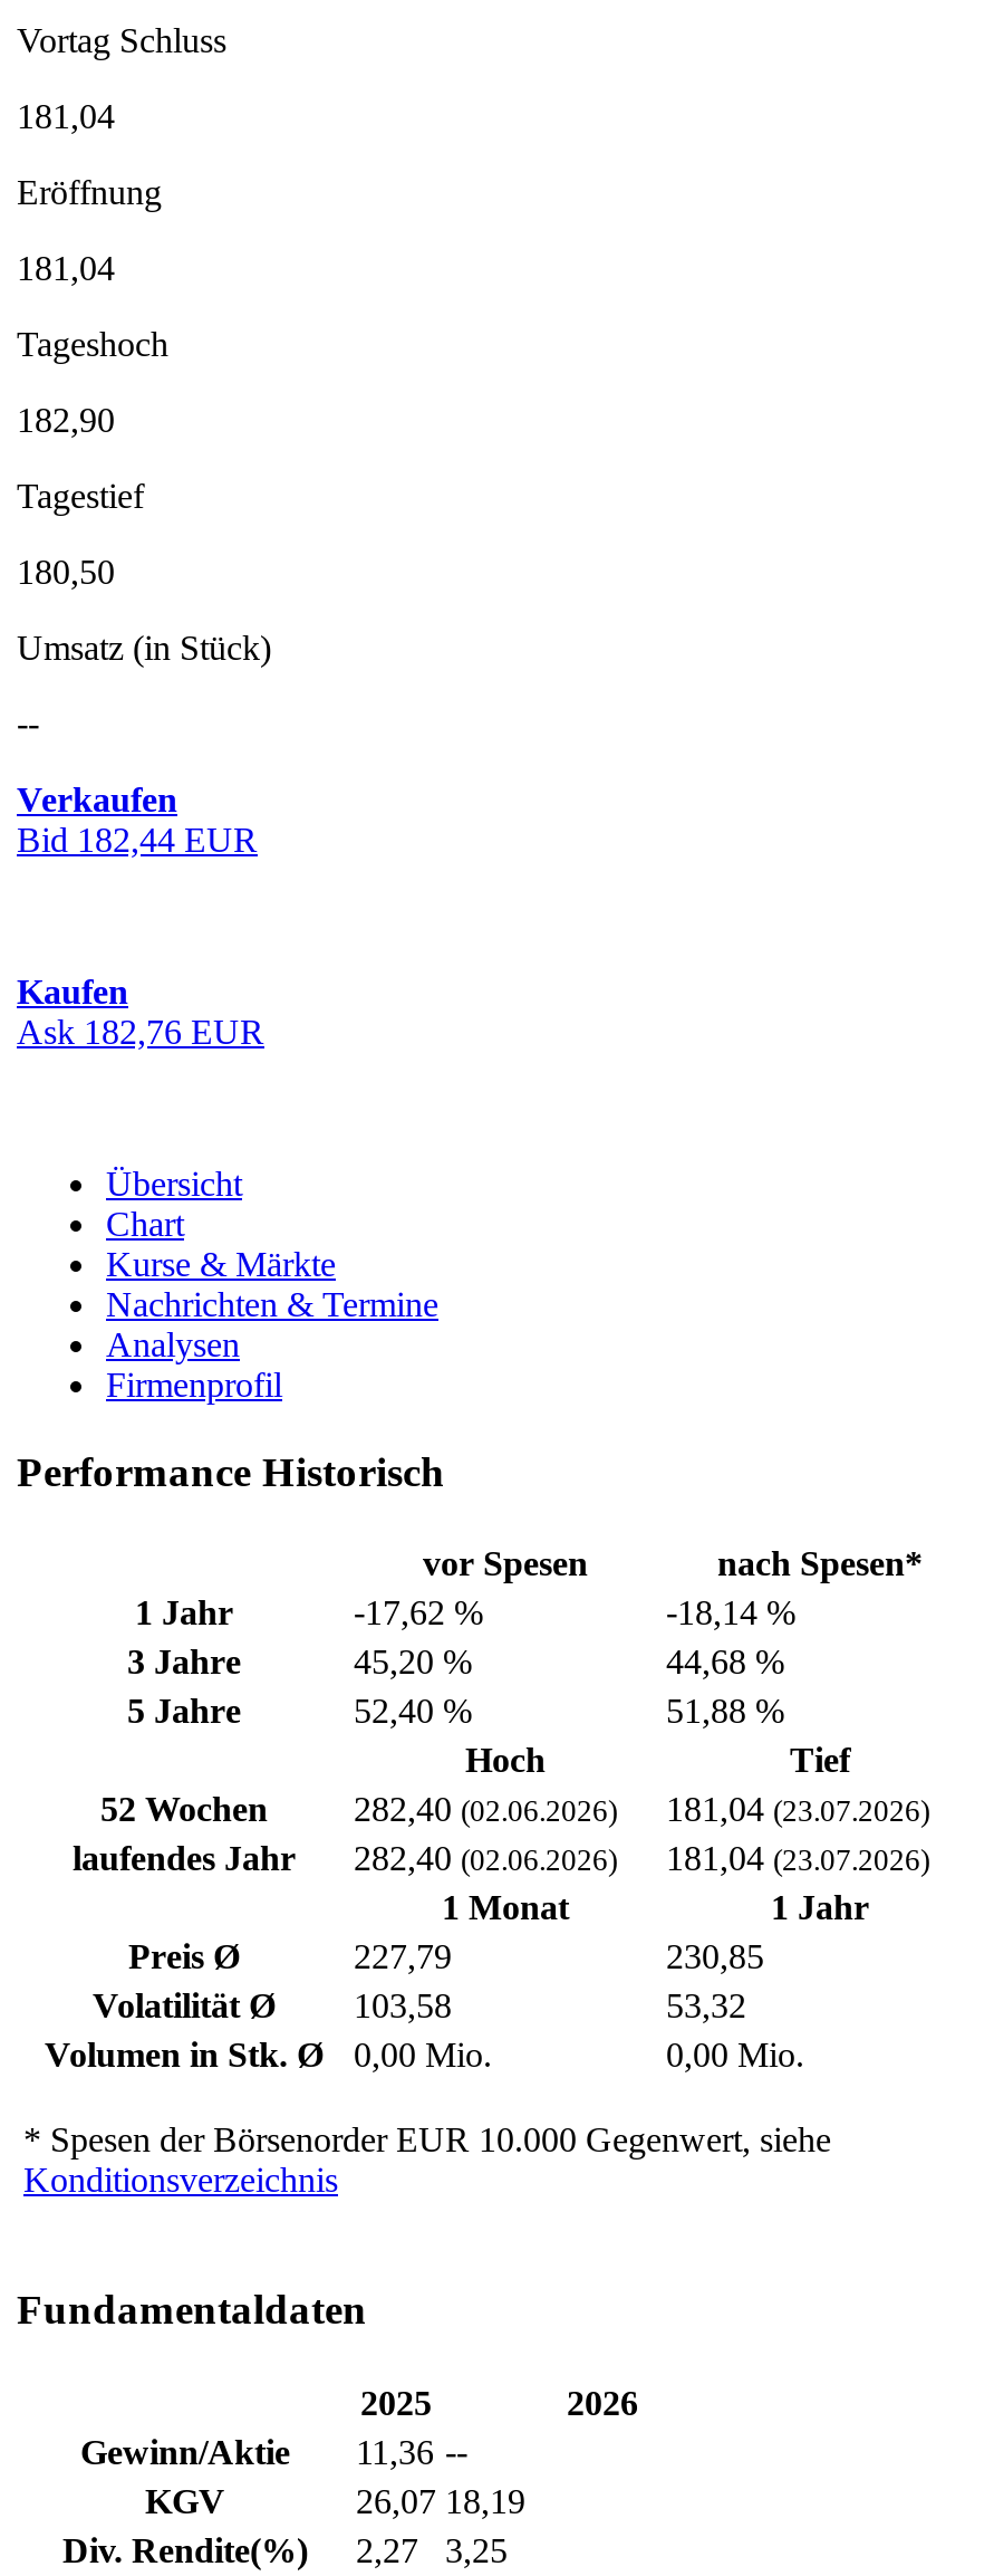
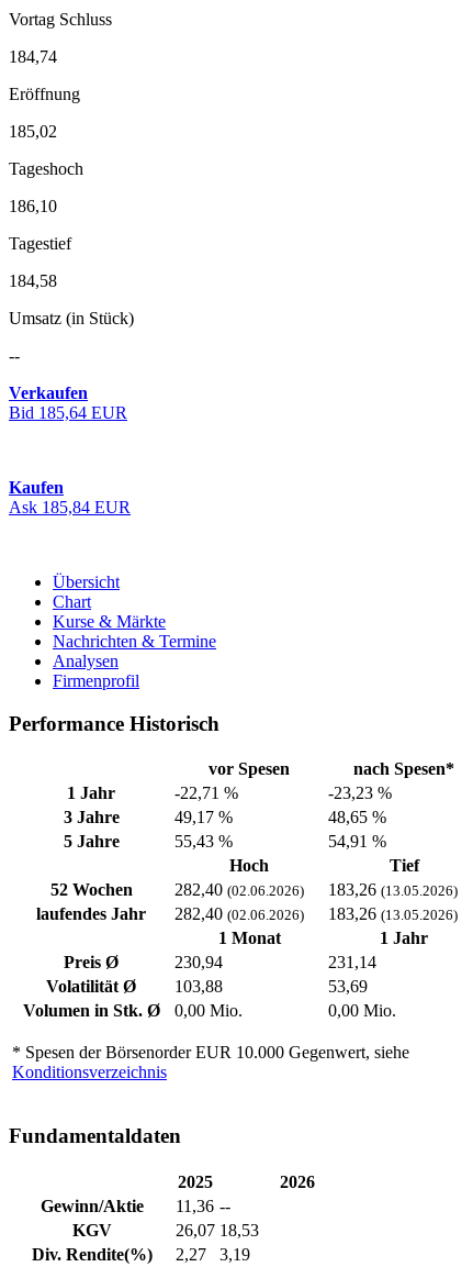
[17,97,115,135] 181,04 -> [9,47,57,66] 184,74
[17,249,115,287] 181,04 -> [9,122,57,141] 185,02
[17,401,115,439] 182,90 -> [9,197,57,215] 186,10
[17,552,115,590] 180,50 -> [9,271,57,290] 184,58
[17,820,258,858] Bid 182,44 EUR -> [9,403,127,422] Bid 185,64 EUR
[17,1013,264,1050] Ask 182,76 EUR -> [9,498,131,516] Ask 185,84 EUR
[354,1594,483,1632] -17,62 % -> [174,784,238,803] -22,71 %
[666,1594,795,1632] -18,14 % -> [328,784,392,803] -23,23 %
[354,1643,472,1681] 45,20 % -> [174,808,233,827] 49,17 %
[666,1643,784,1681] 44,68 % -> [328,808,386,827] 48,65 %
[354,1692,472,1730] 52,40 % -> [174,832,233,851] 55,43 %
[666,1692,784,1730] 51,88 % -> [328,832,386,851] 54,91 %
[354,1791,929,1829] 282,40 (02.06.2026) 181,04 (23.07.2026) -> [174,881,458,899] 282,40 (02.06.2026) 183,26 (13.05.2026)
[73,1840,929,1878] laufendes Jahr 282,40 (02.06.2026) 181,04 (23.07.2026) -> [36,905,458,923] laufendes Jahr 282,40 (02.06.2026) 183,26 (13.05.2026)
[354,1938,452,1976] 227,79 -> [174,953,223,972] 230,94
[666,1938,764,1976] 230,85 -> [328,953,376,972] 231,14
[354,1987,452,2025] 103,58 -> [174,977,223,996] 103,88
[666,1987,746,2025] 53,32 -> [328,977,368,996] 53,69
[356,2482,525,2520] 26,07 18,19 -> [176,1221,259,1239] 26,07 18,53
[62,2531,508,2569] Div. Rendite(%) 2,27 3,25 -> [31,1245,250,1263] Div. Rendite(%) 2,27 3,19

